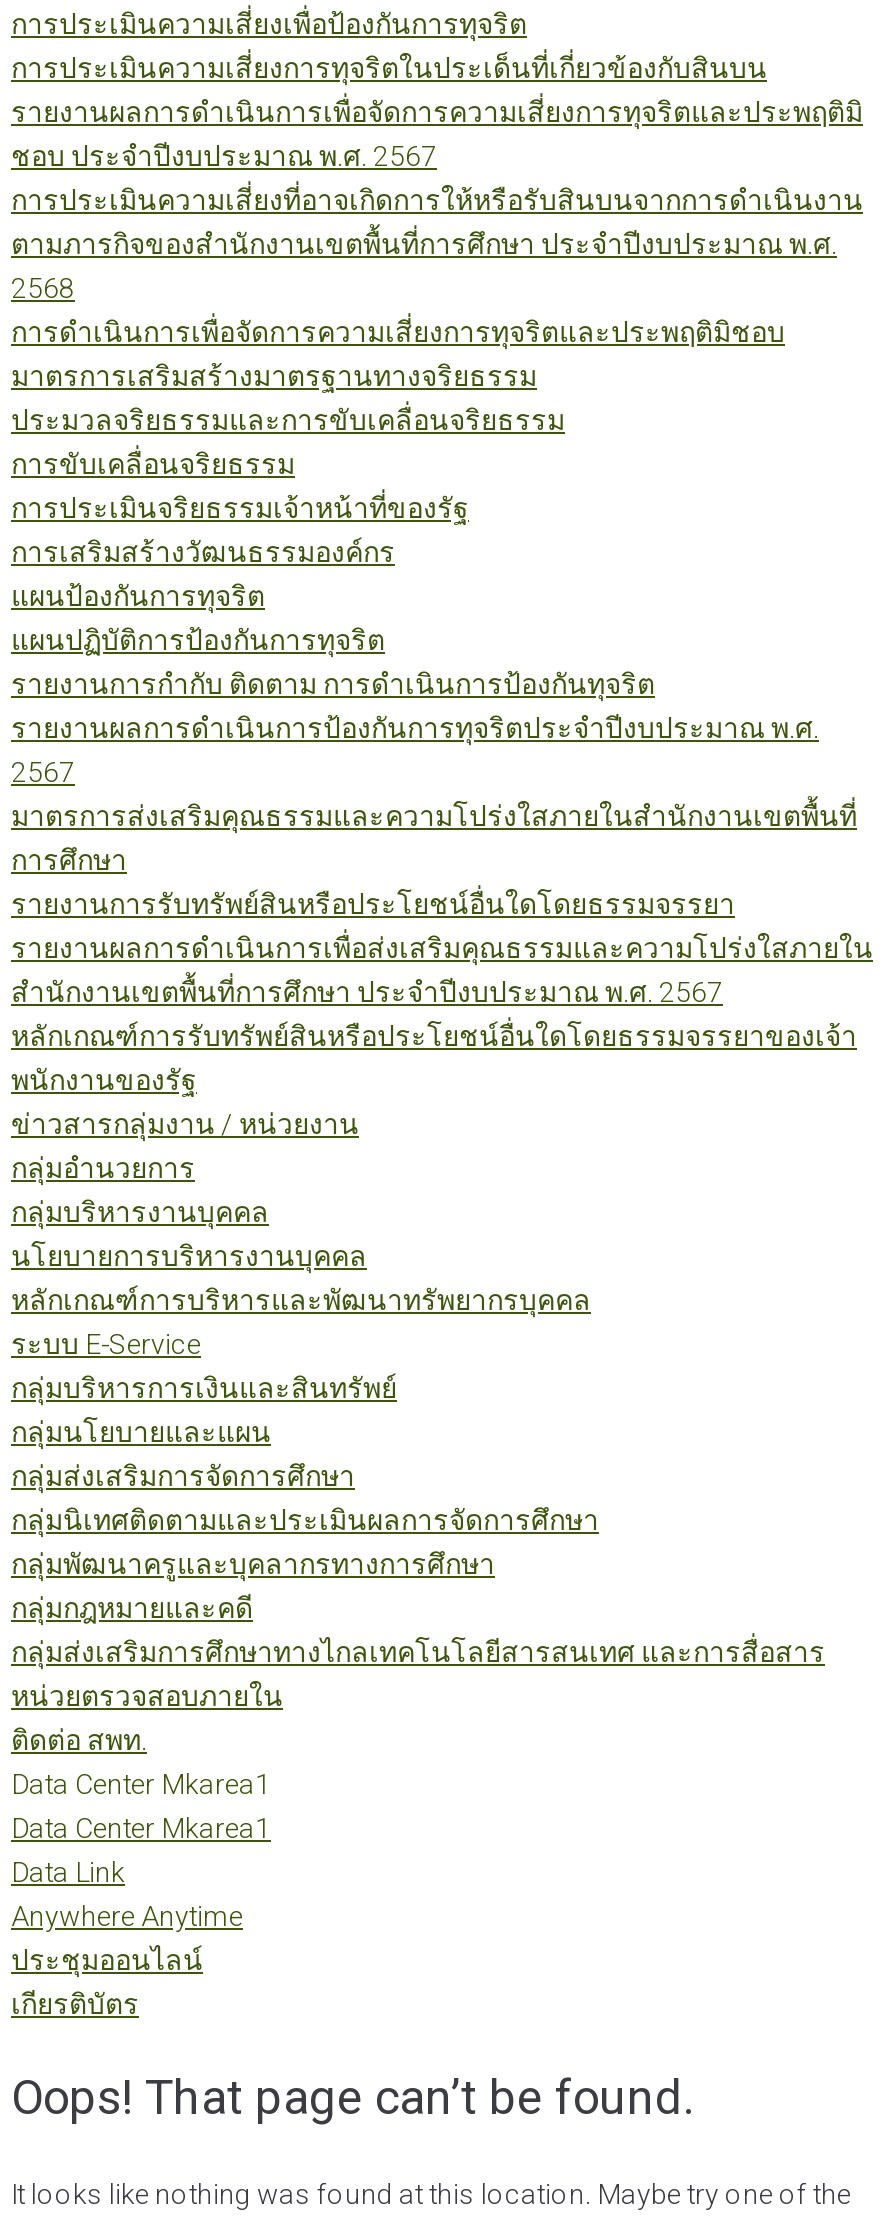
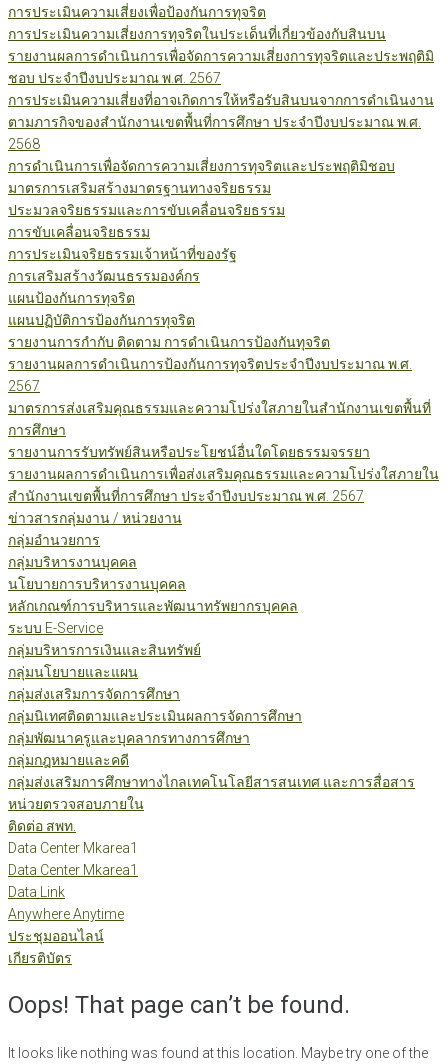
[11,1020,857,1096] หลักเกณฑ์การรับทรัพย์สินหรือประโยชน์อื่นใดโดยธรรมจรรยาของเจ้า | พนักงานของรัฐ -> none

